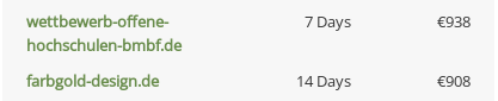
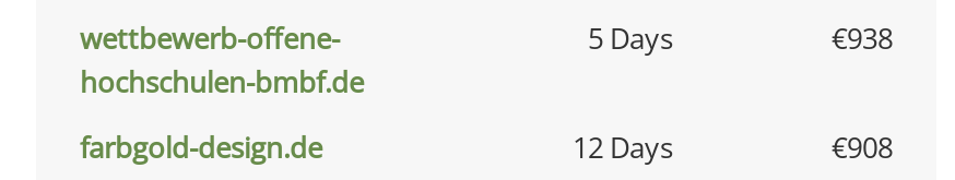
[304,11,351,32] 7 Days -> [588,19,673,58] 5 Days
[296,70,351,91] 14 Days -> [573,128,673,167] 12 Days

